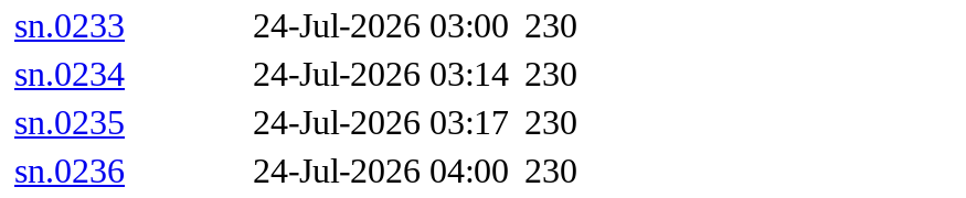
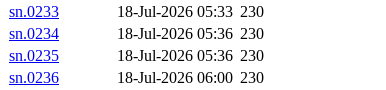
[253,7,577,45] 24-Jul-2026 03:00 230 -> [117,3,264,20] 18-Jul-2026 05:33 230
[253,56,577,93] 24-Jul-2026 03:14 230 -> [117,25,264,42] 18-Jul-2026 05:36 230
[253,104,577,142] 24-Jul-2026 03:17 230 -> [117,47,264,64] 18-Jul-2026 05:36 230
[253,153,577,190] 24-Jul-2026 04:00 230 -> [117,69,264,86] 18-Jul-2026 06:00 230

